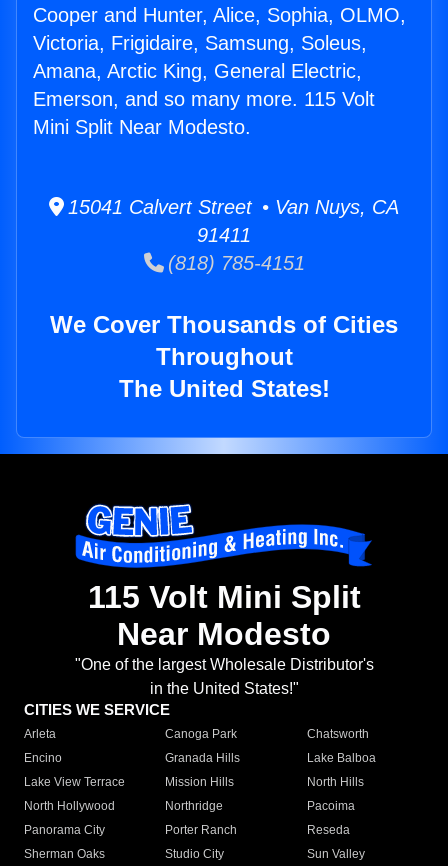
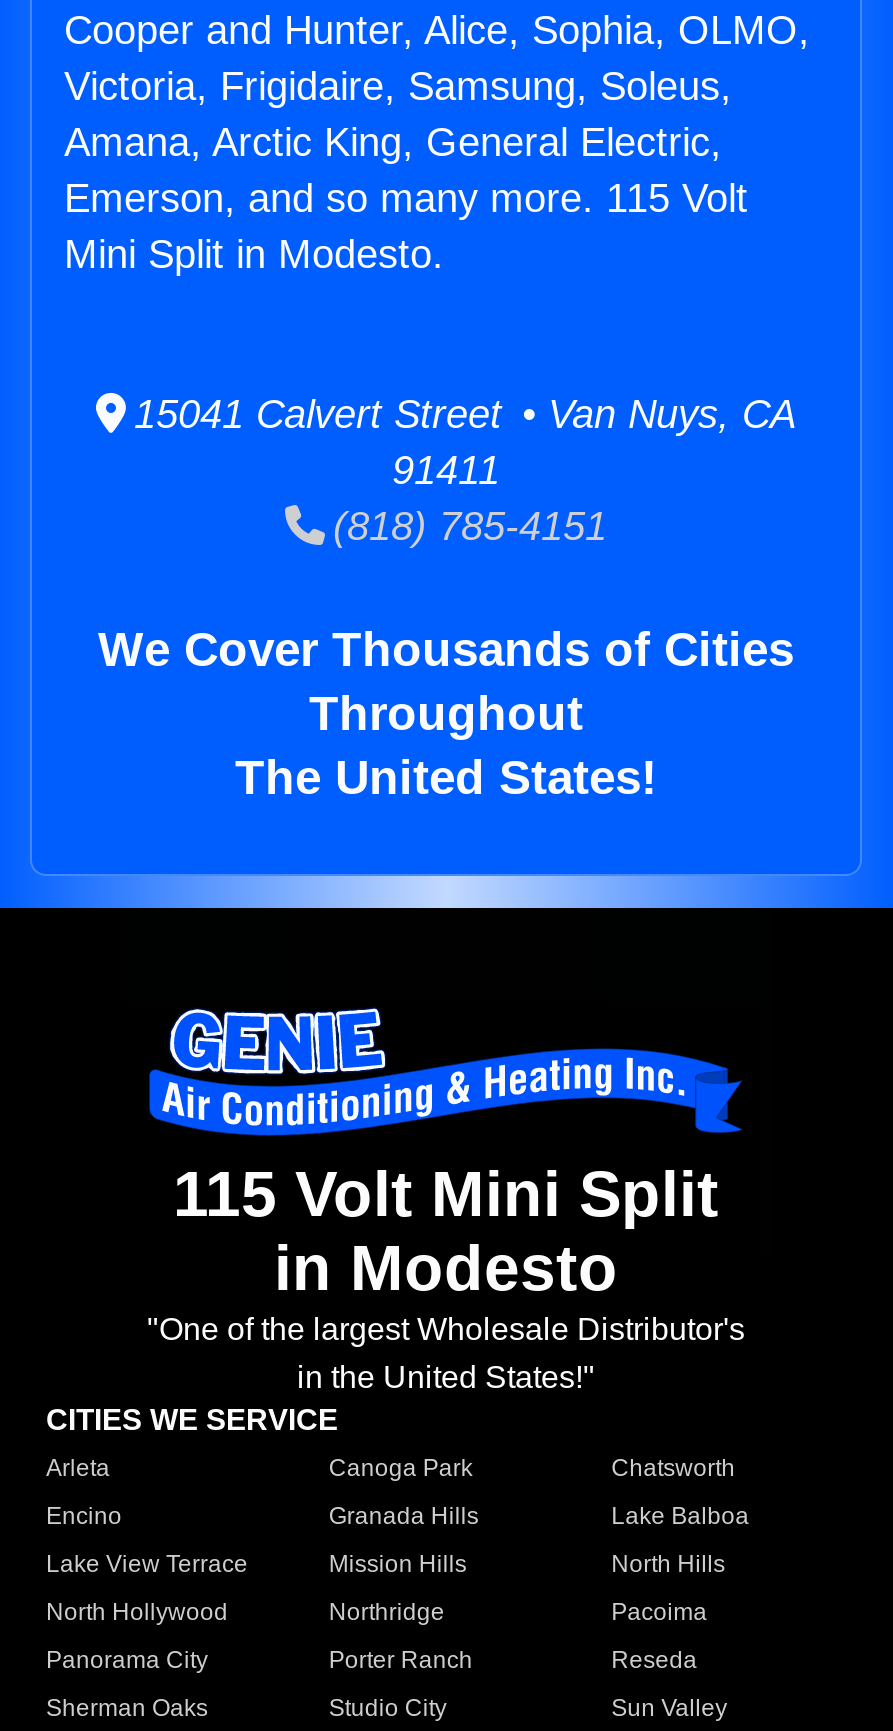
[33,116,251,138] Mini Split Near Modesto. -> [64,232,444,276] Mini Split in Modesto.
[117,616,331,652] Near Modesto -> [274,1233,618,1305] in Modesto

